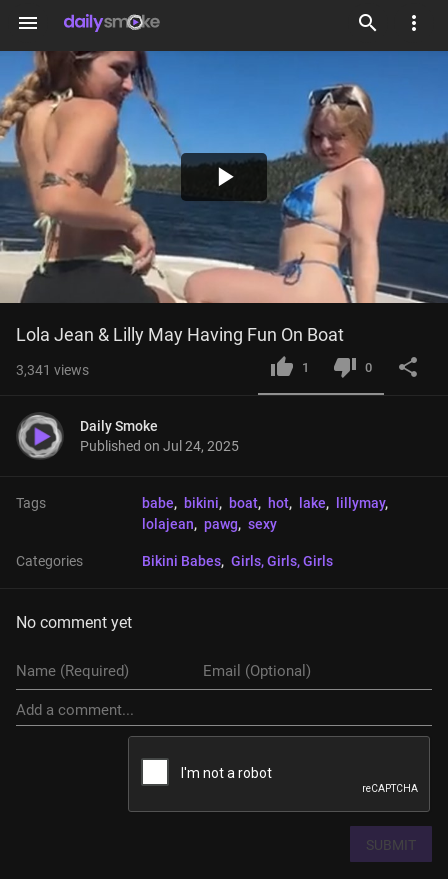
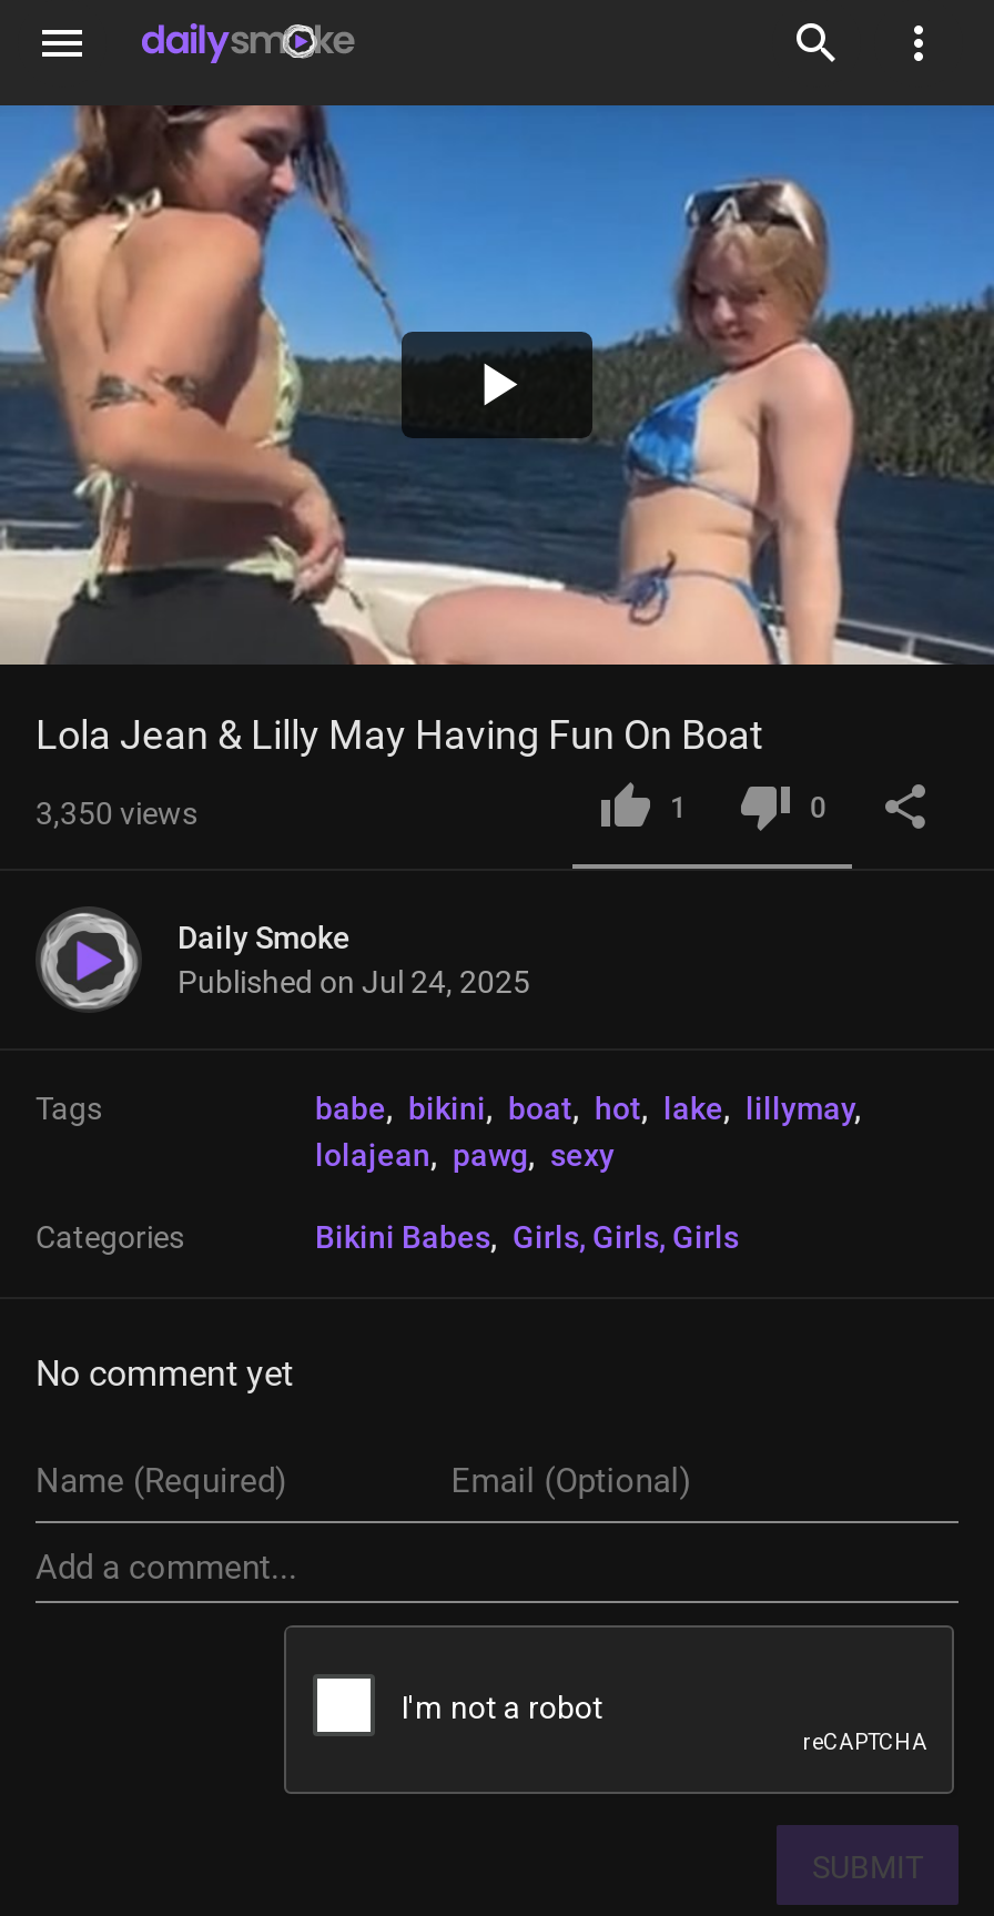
[16,362,89,378] 3,341 views -> [35,795,197,831] 3,350 views

